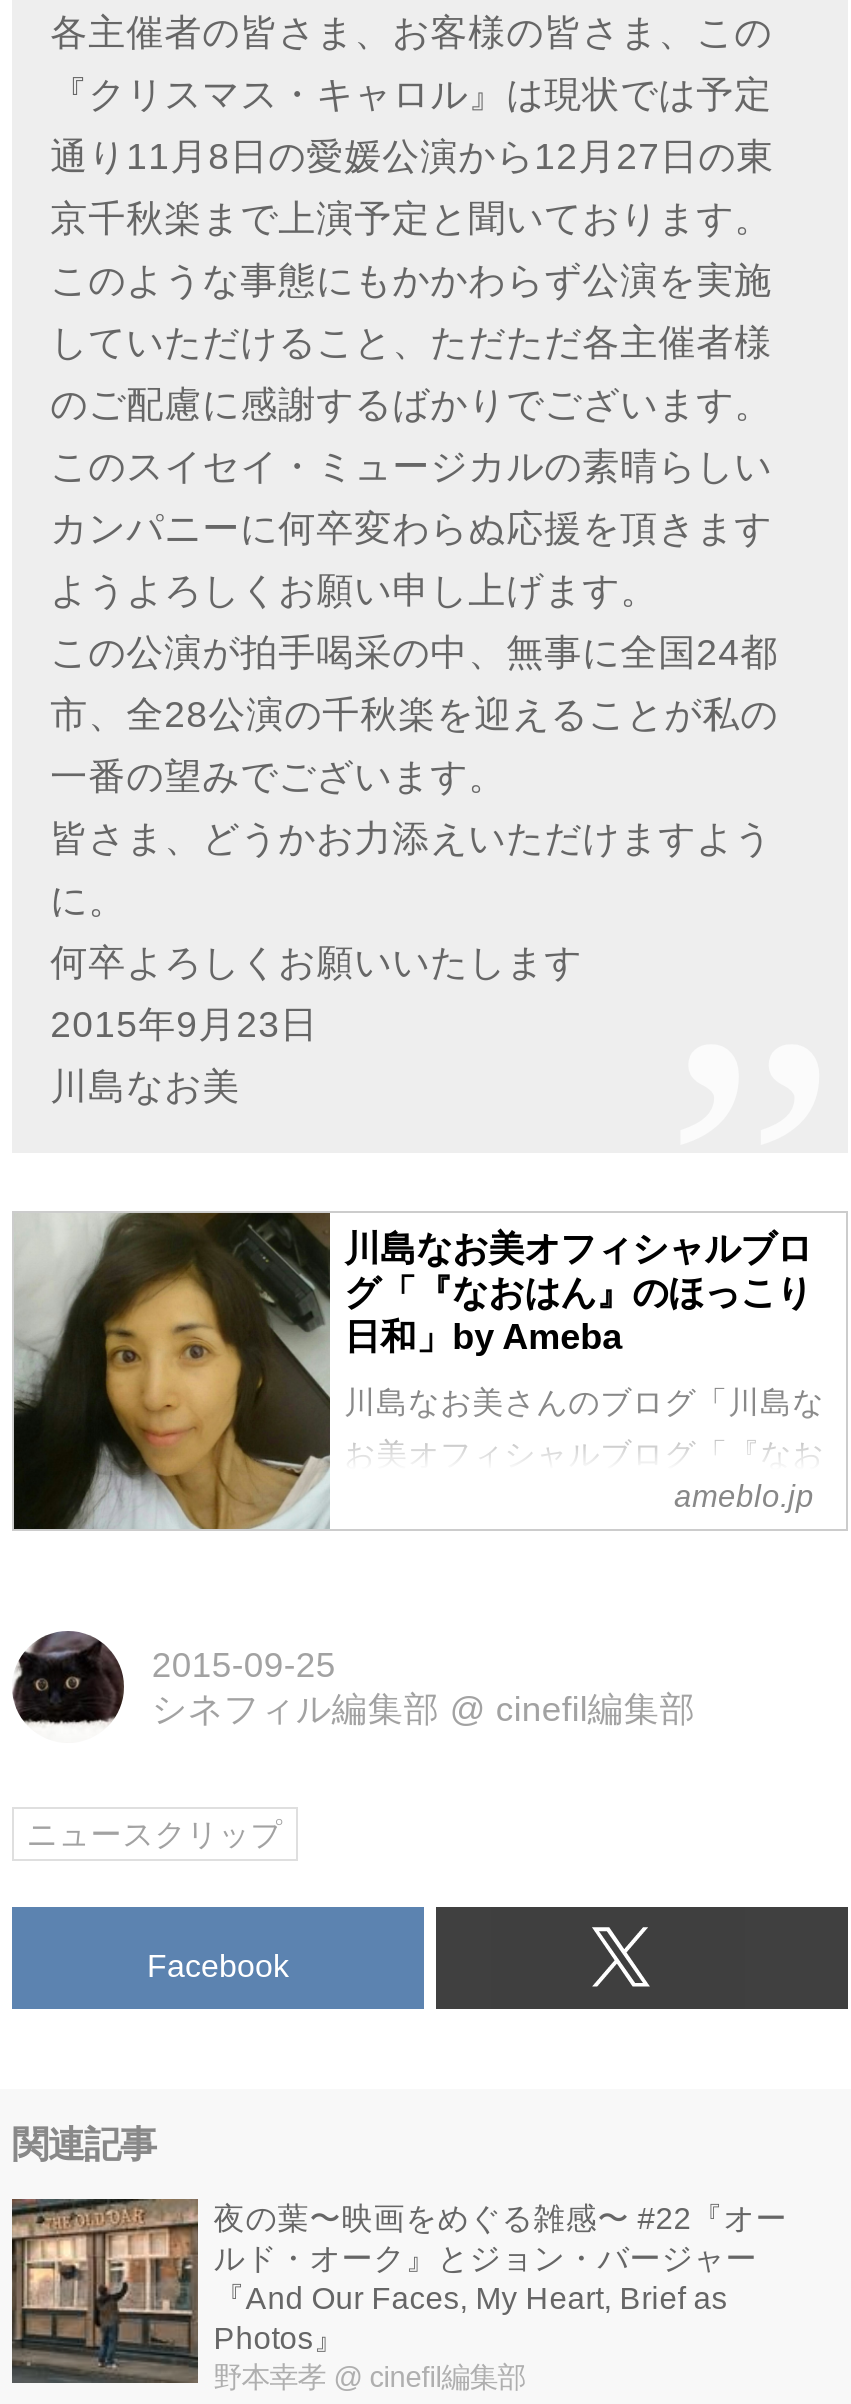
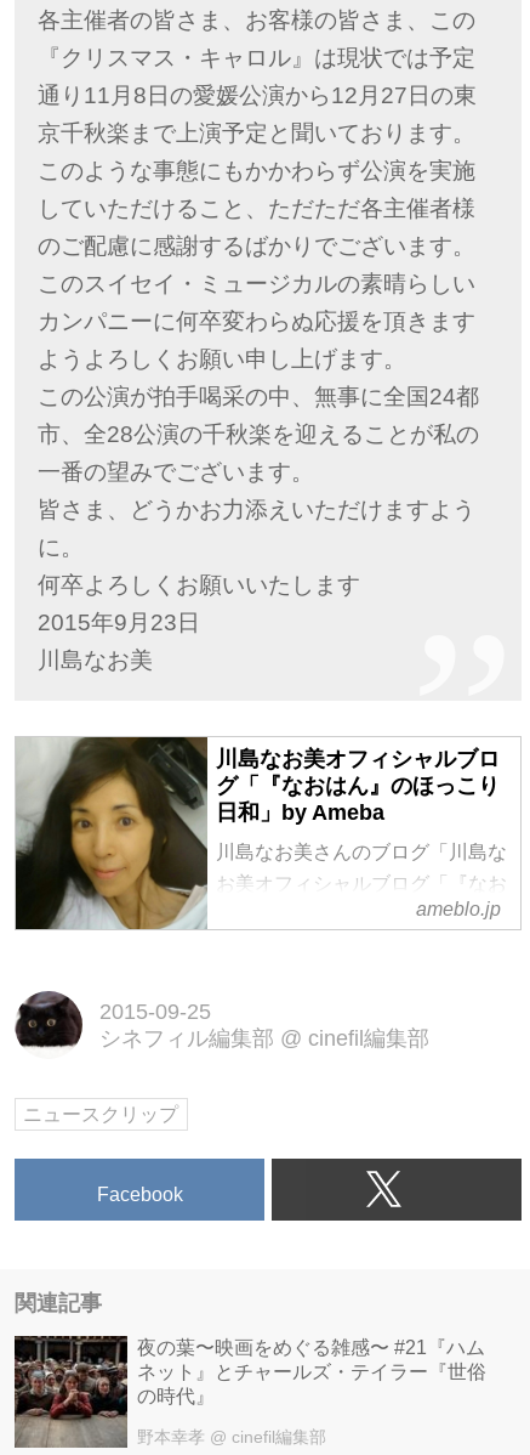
[10,2197,788,2393] [image] | 夜の葉〜映画をめぐる雑感〜 #22『オー | ルド・オーク』とジョン・バージャー | 『And Our Faces, My Heart, Brief as | Photos』 -> [13,1335,486,1449] [image] | 夜の葉〜映画をめぐる雑感〜 #21『ハム | ネット』とチャールズ・テイラー『世俗 | の時代』

